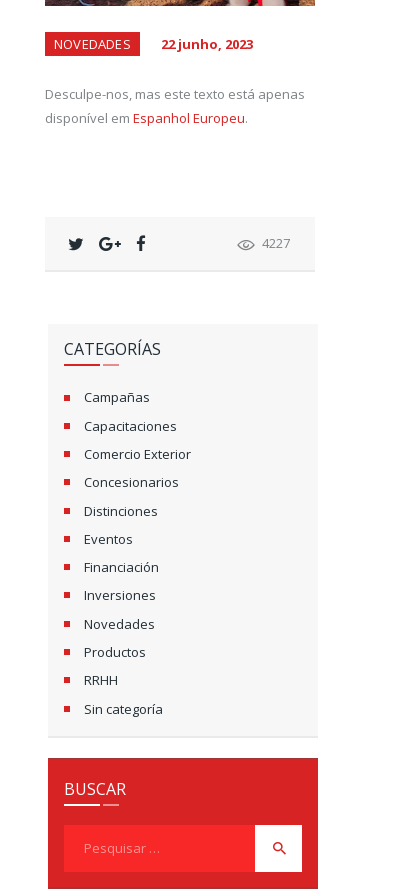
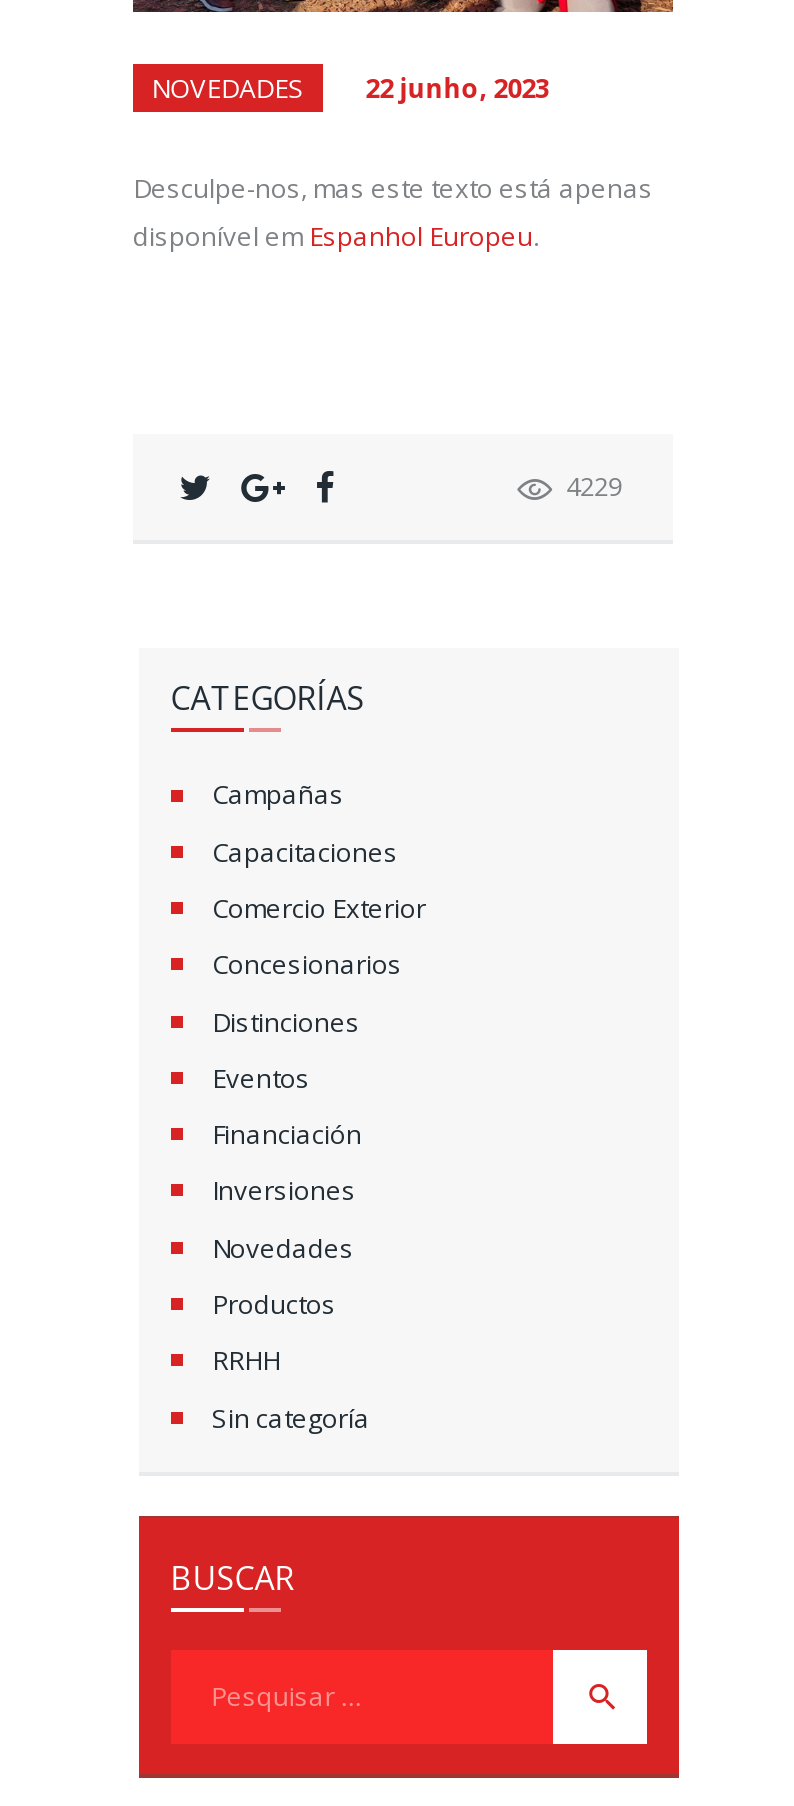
[262,234,290,252] 4227 -> [566,468,622,504] 4229

